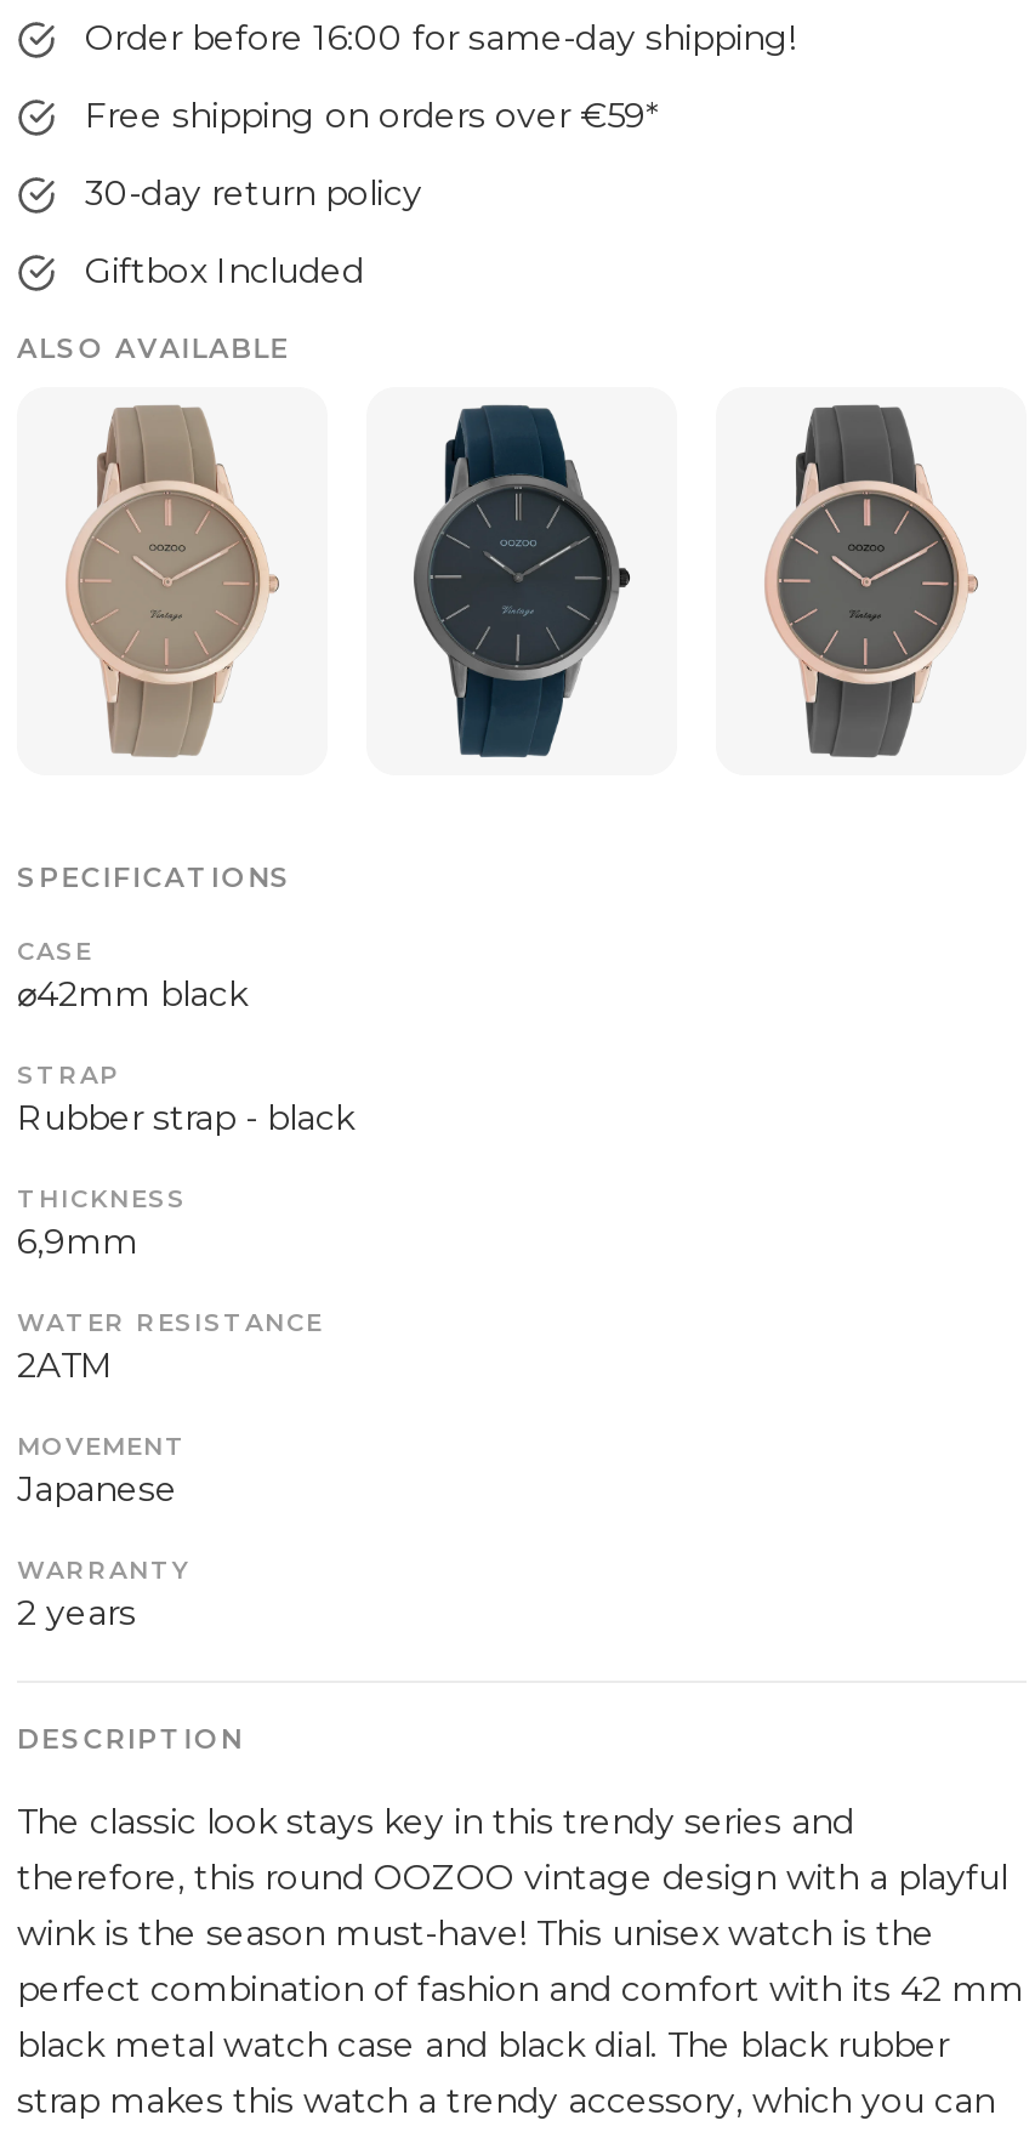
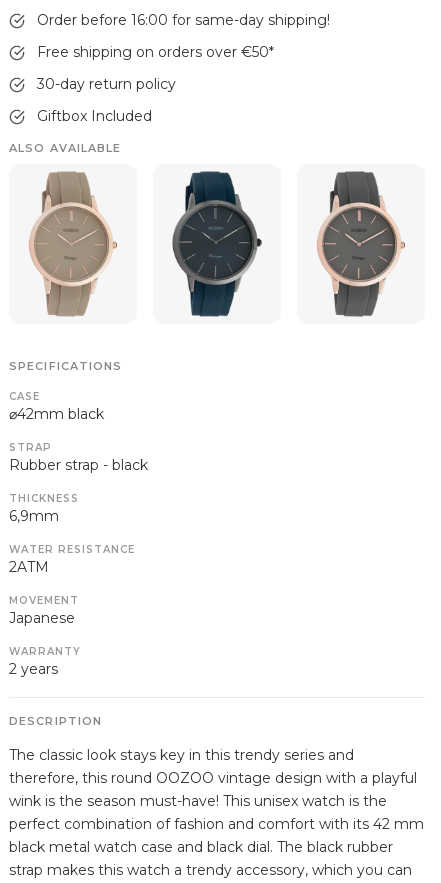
[85,95,658,138] Free shipping on orders over €59* -> [37,43,274,61] Free shipping on orders over €50*

